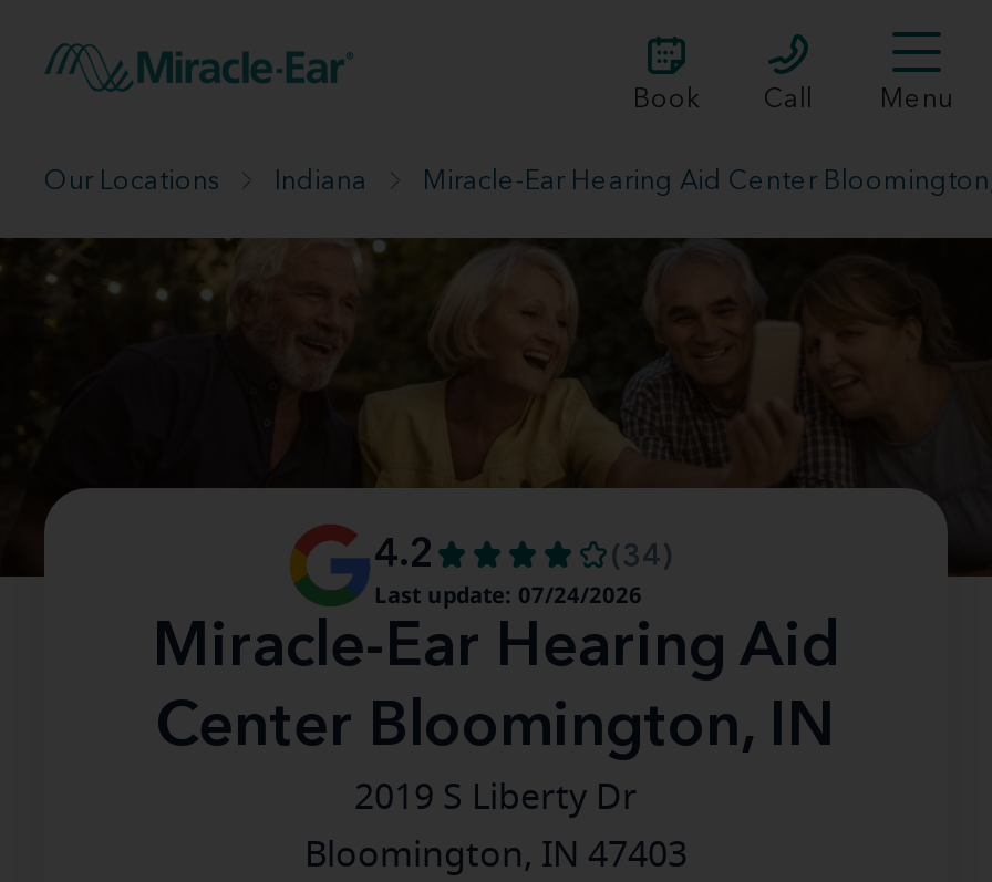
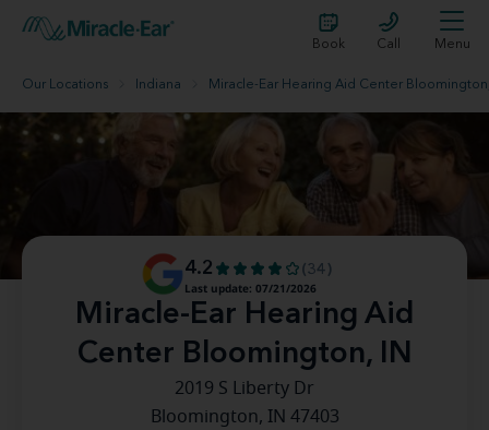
[374,579,642,610] Last update: 07/24/2026 -> [184,280,317,296] Last update: 07/21/2026

